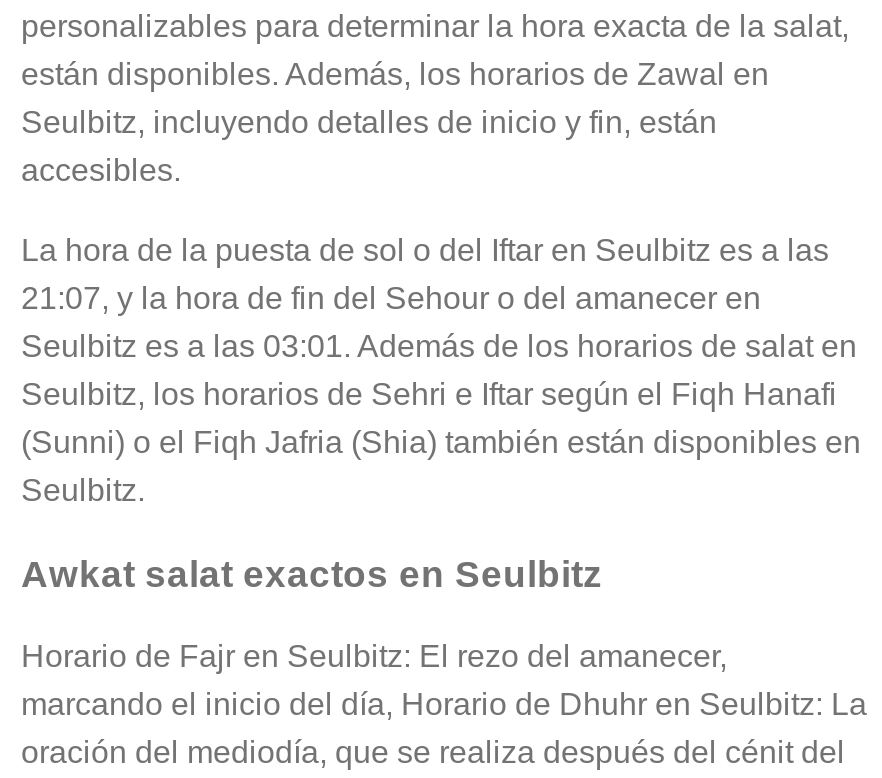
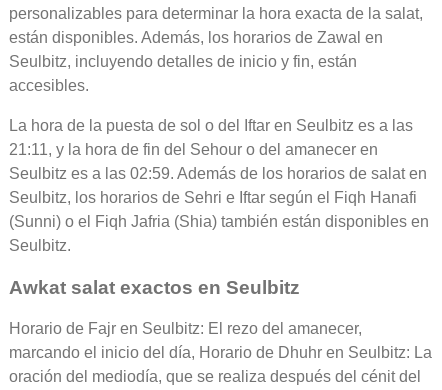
[21,281,761,315] 21:07, y la hora de fin del Sehour o del amanecer en -> [9,141,378,158] 21:11, y la hora de fin del Sehour o del amanecer en
[21,329,857,363] Seulbitz es a las 03:01. Además de los horarios de salat en -> [9,165,427,182] Seulbitz es a las 02:59. Además de los horarios de salat en

